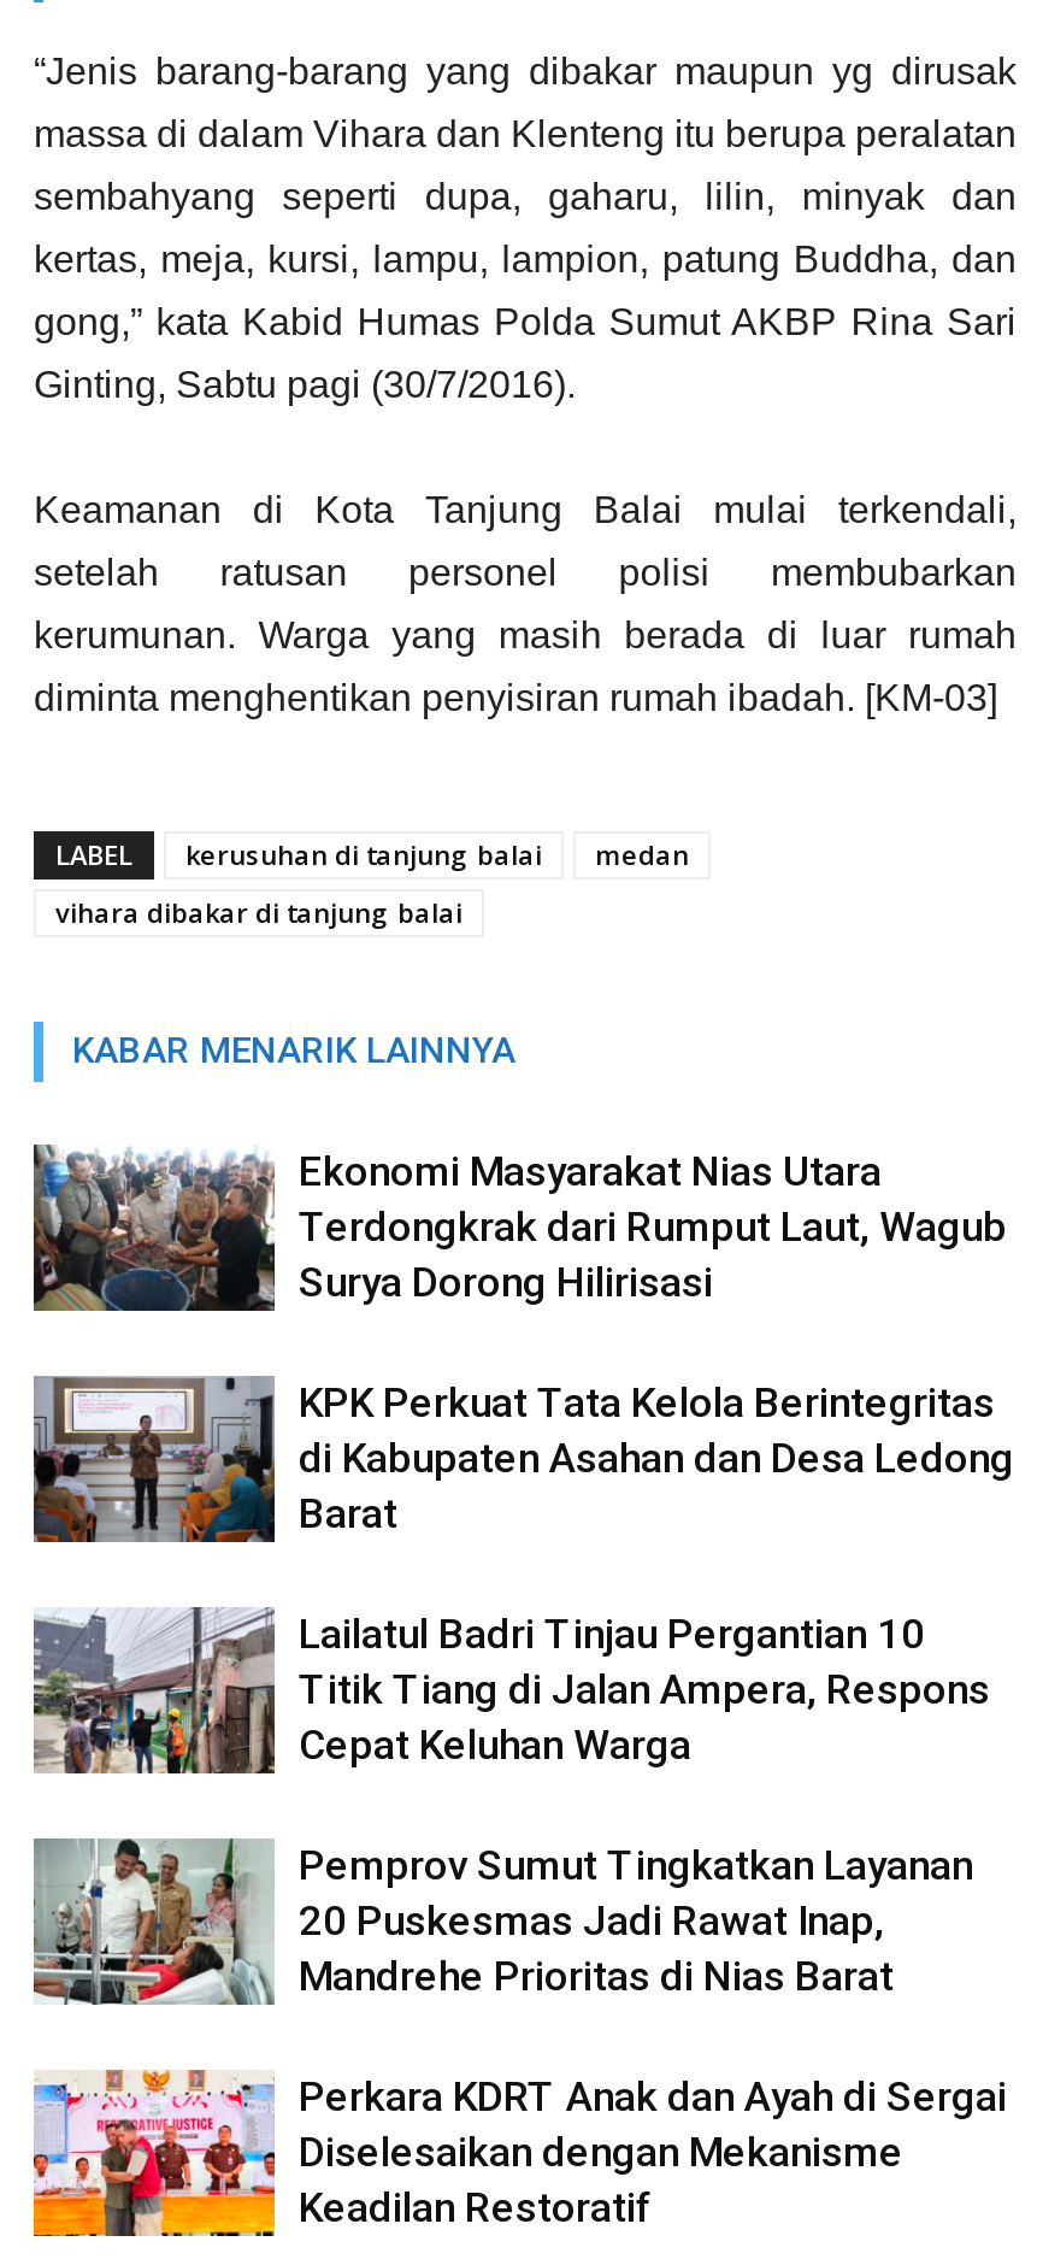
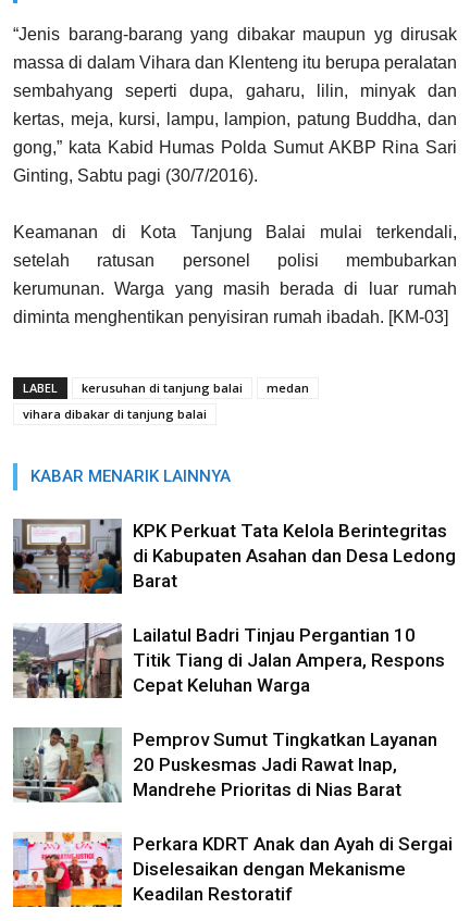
[31,1147,1007,1313] [image] | Ekonomi Masyarakat Nias Utara | Terdongkrak dari Rumput Laut, Wagub | Surya Dorong Hilirisasi -> none

